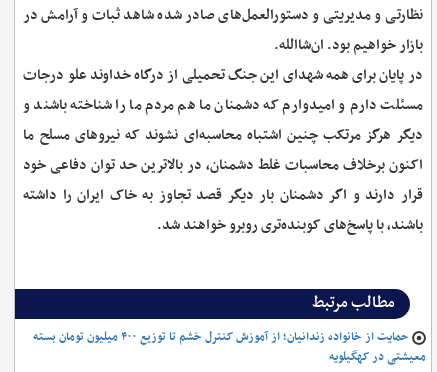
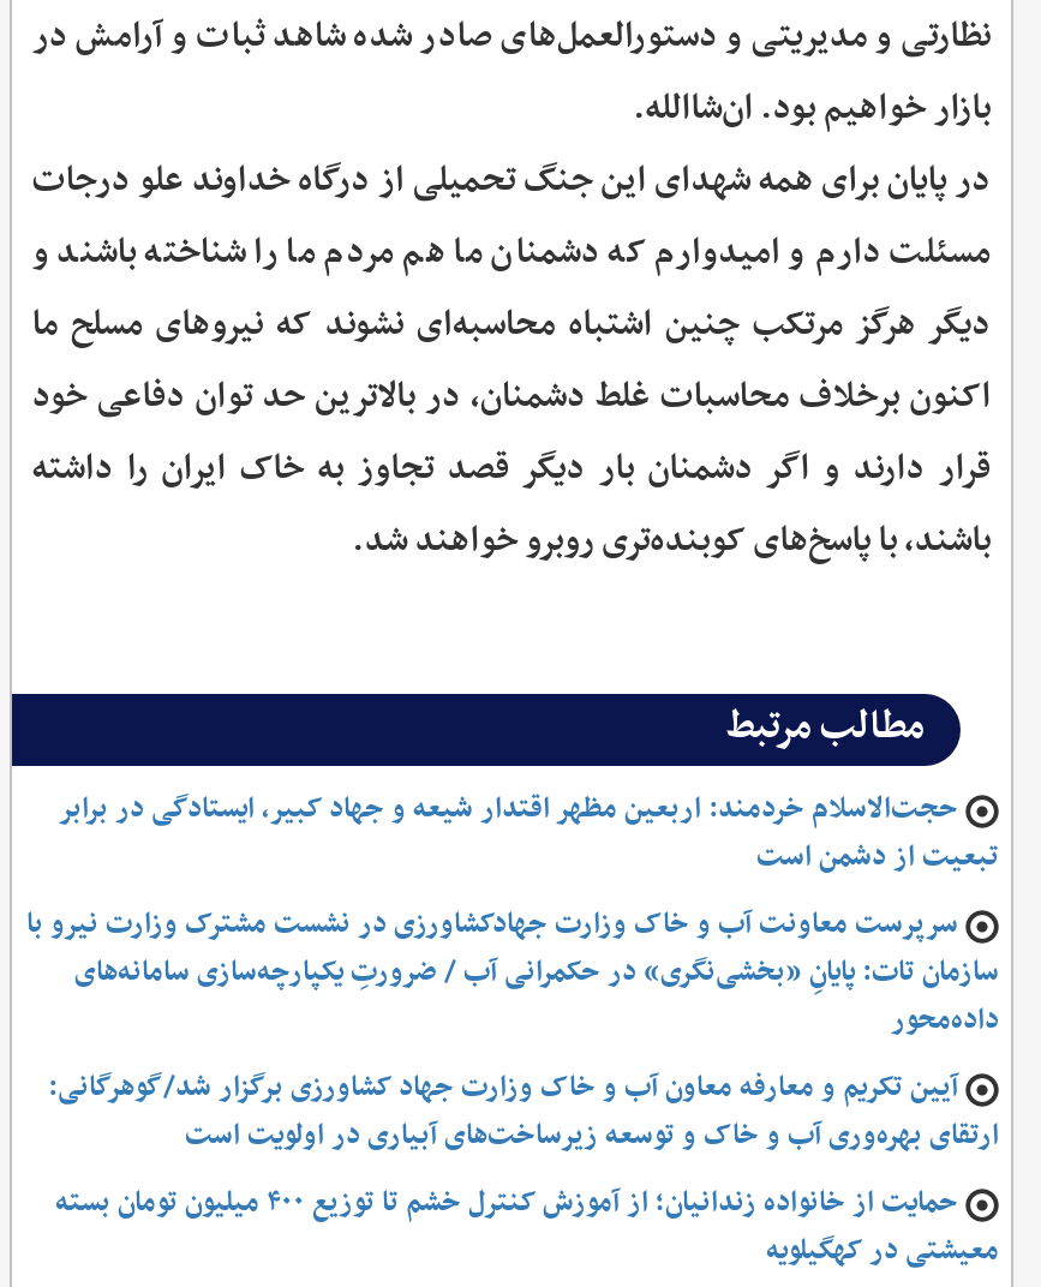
none -> [26,785,999,1160] حجت‌الاسلام خردمند: اربعین مظهر اقتدار شیعه و جهاد کبیر، ایستادگی در برابر | تبعیت از دشمن است | سرپرست معاونت آب و خاک وزارت جهادکشاورزی در نشست مشترک وزارت نیرو با | سازمان تات: پایانِ «بخشی‌نگری» در حکمرانی آب / ضرورتِ یکپارچه‌سازی سامانه‌های | داده‌محور | آیین تکریم و معارفه معاون آب و خاک وزارت جهاد کشاورزی برگزار شد/گوهرگانی: | ارتقای بهره‌وری آب و خاک و توسعه زیرساخت‌های آبیاری در اولویت است

